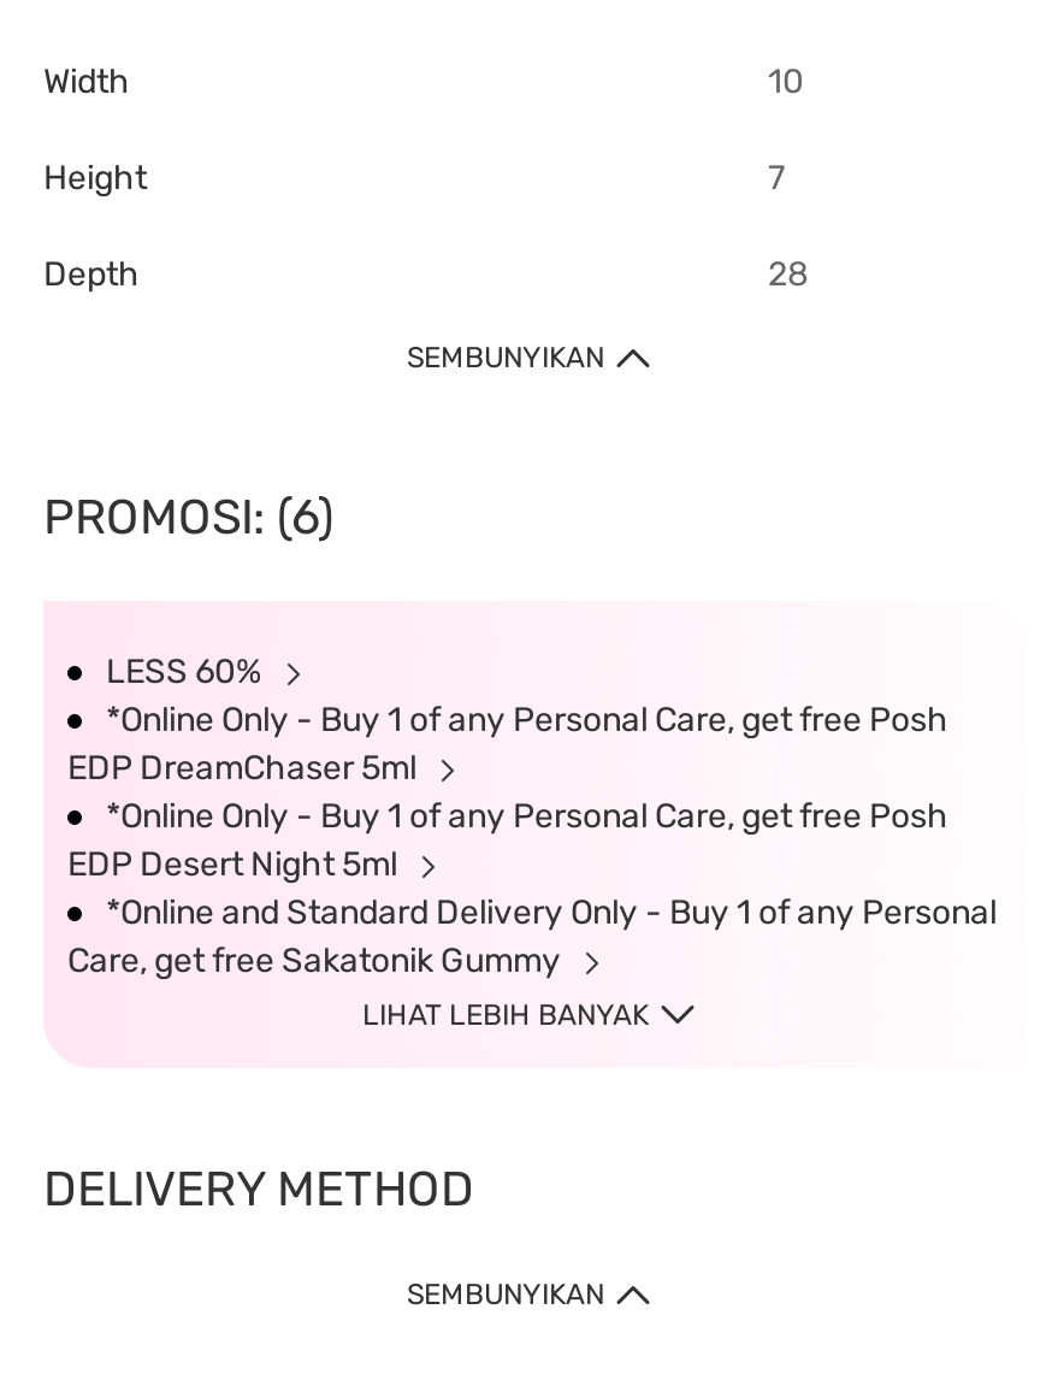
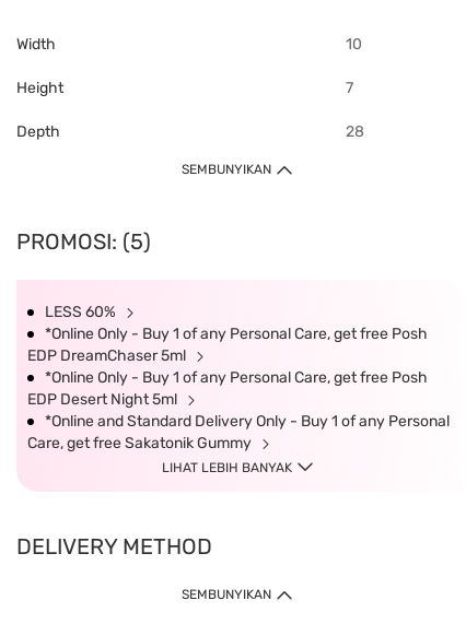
[43,488,335,546] PROMOSI: (6) -> [16,228,151,255] PROMOSI: (5)

